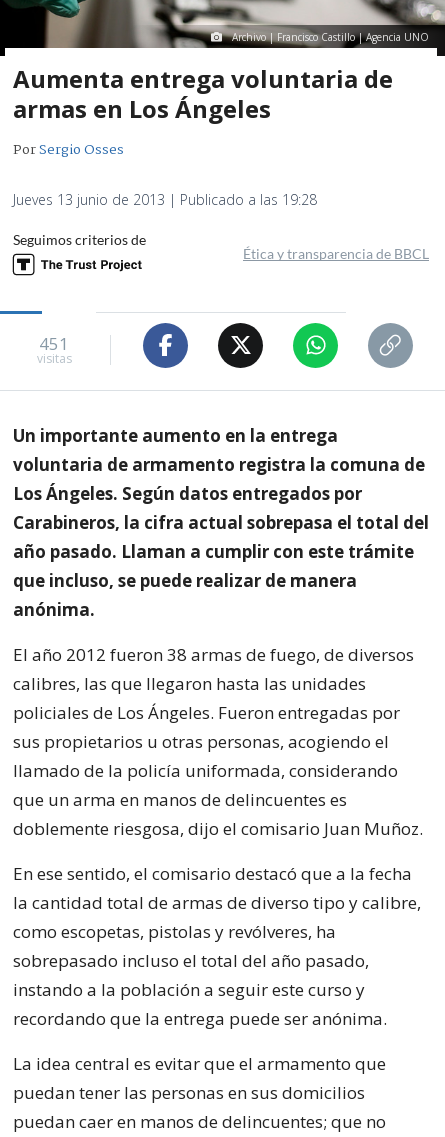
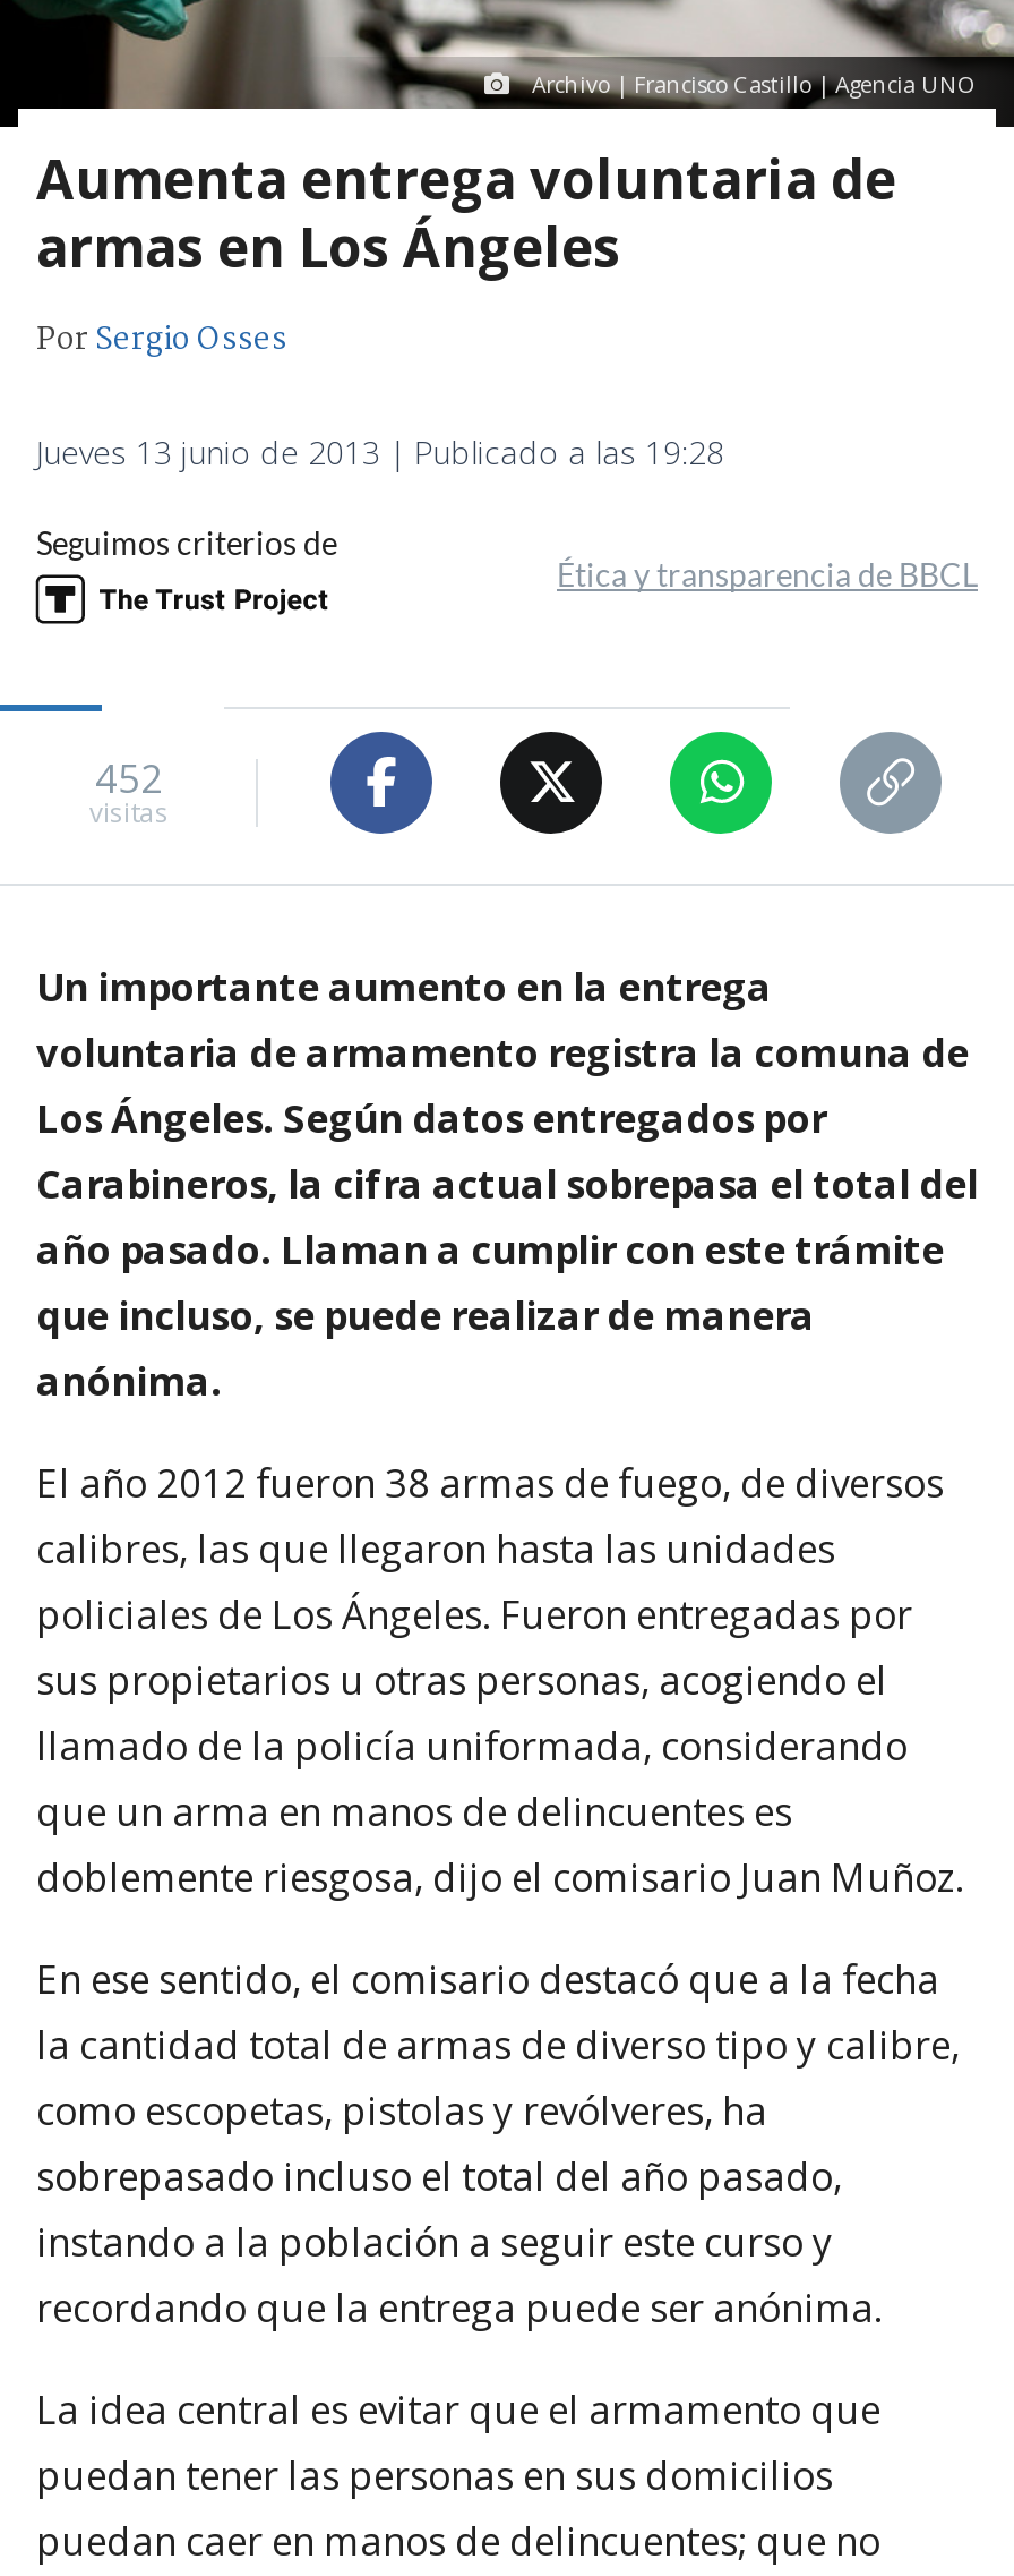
[39,332,69,355] 451 -> [95,753,163,805] 452

